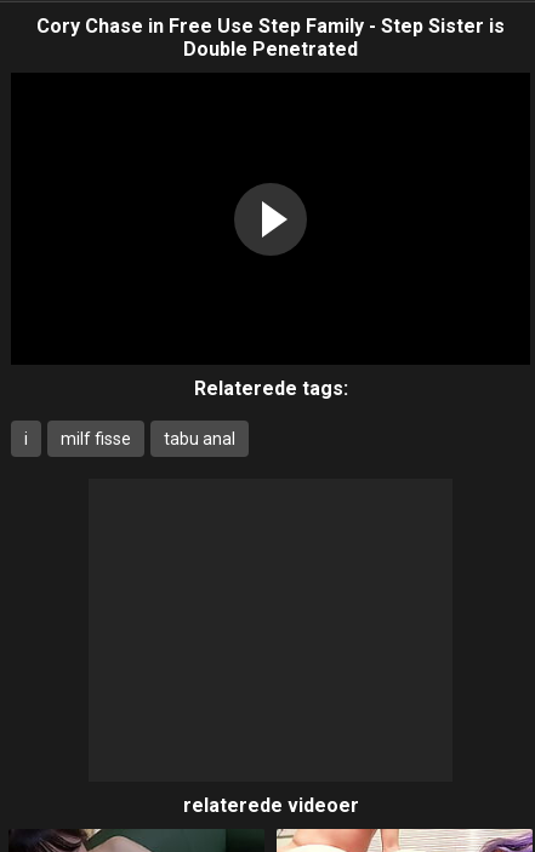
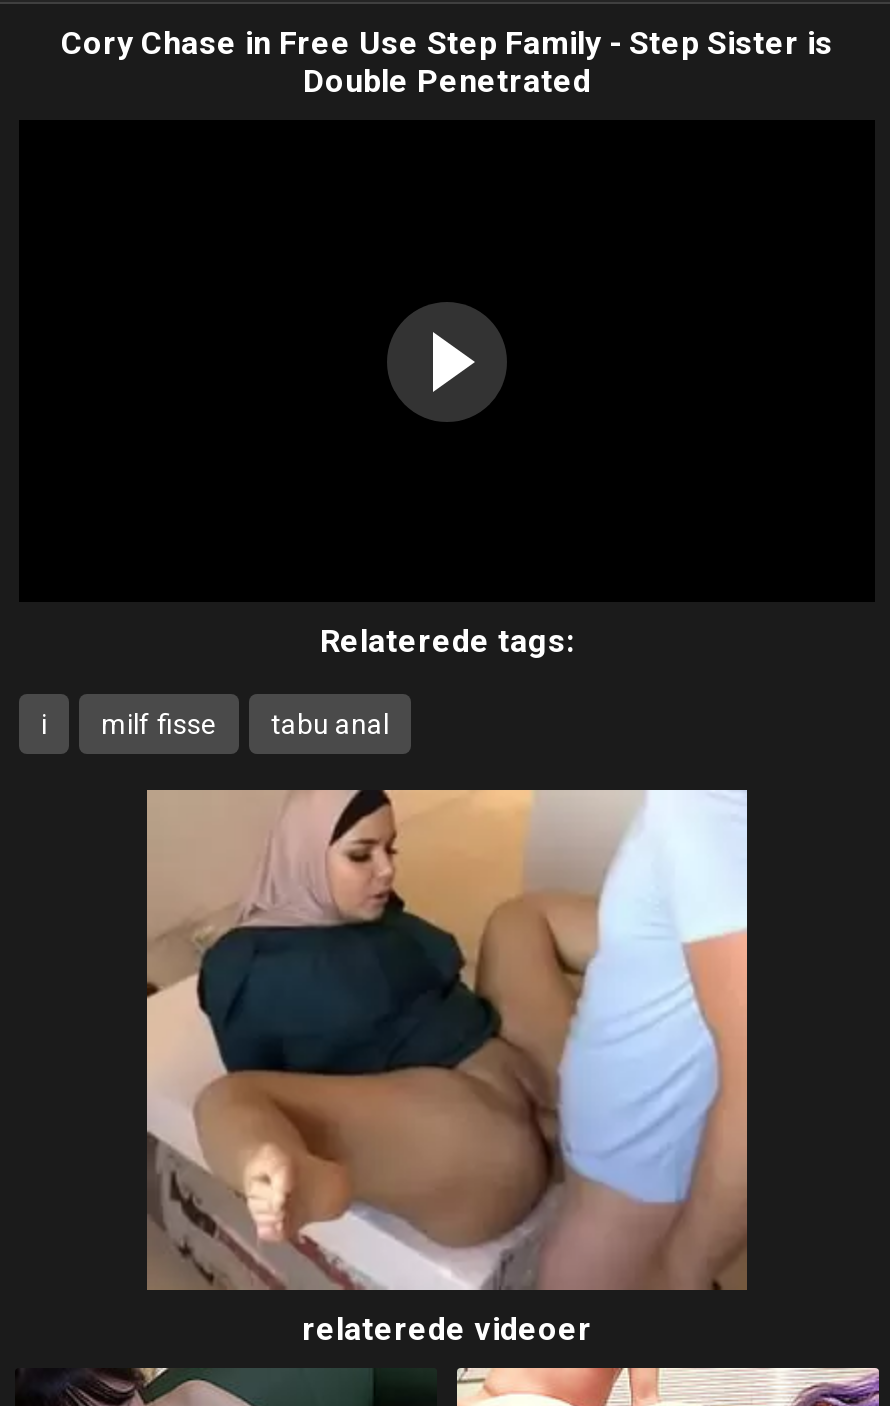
none -> [145,788,749,1292] [image]

